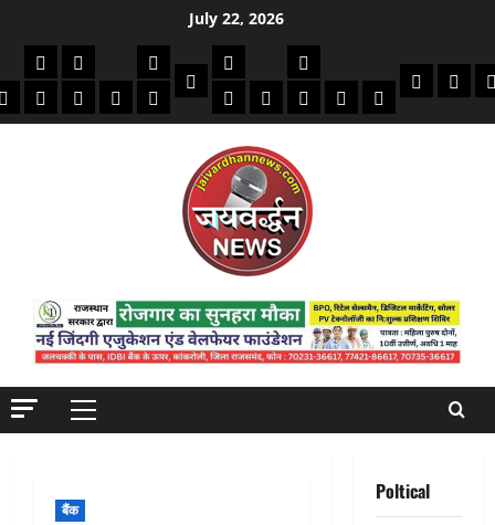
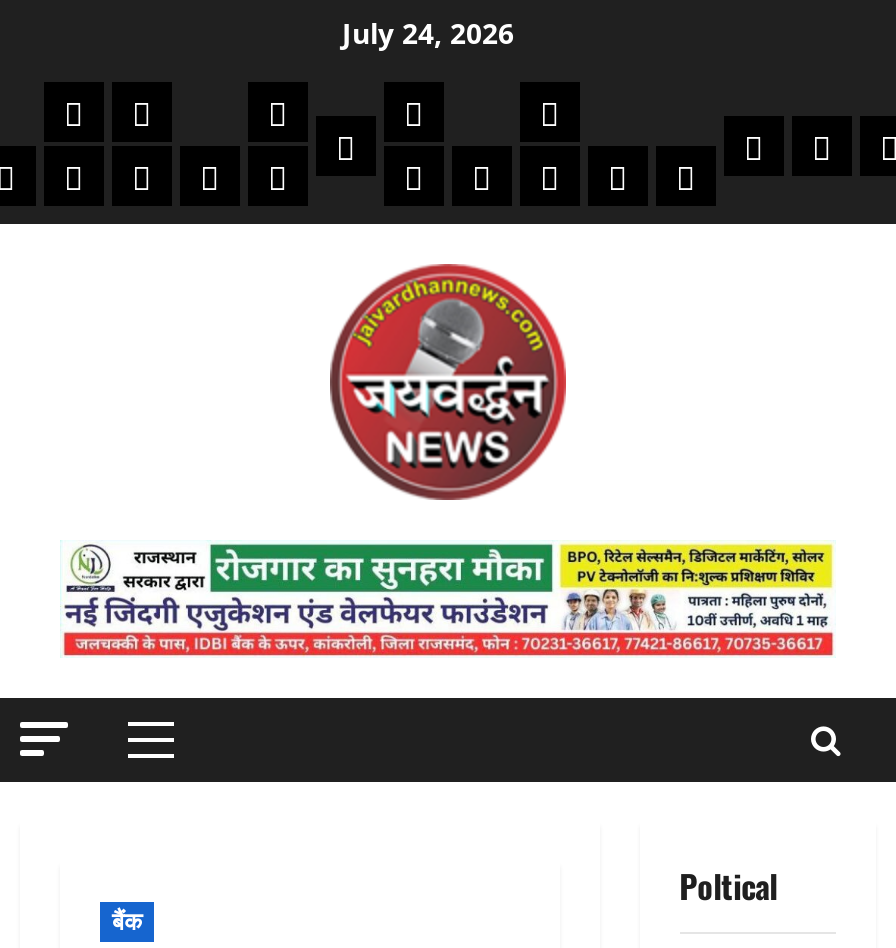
[189,8,284,29] July 22, 2026 -> [342,14,514,52] July 24, 2026

